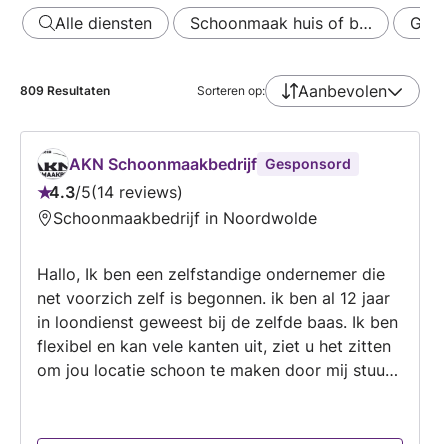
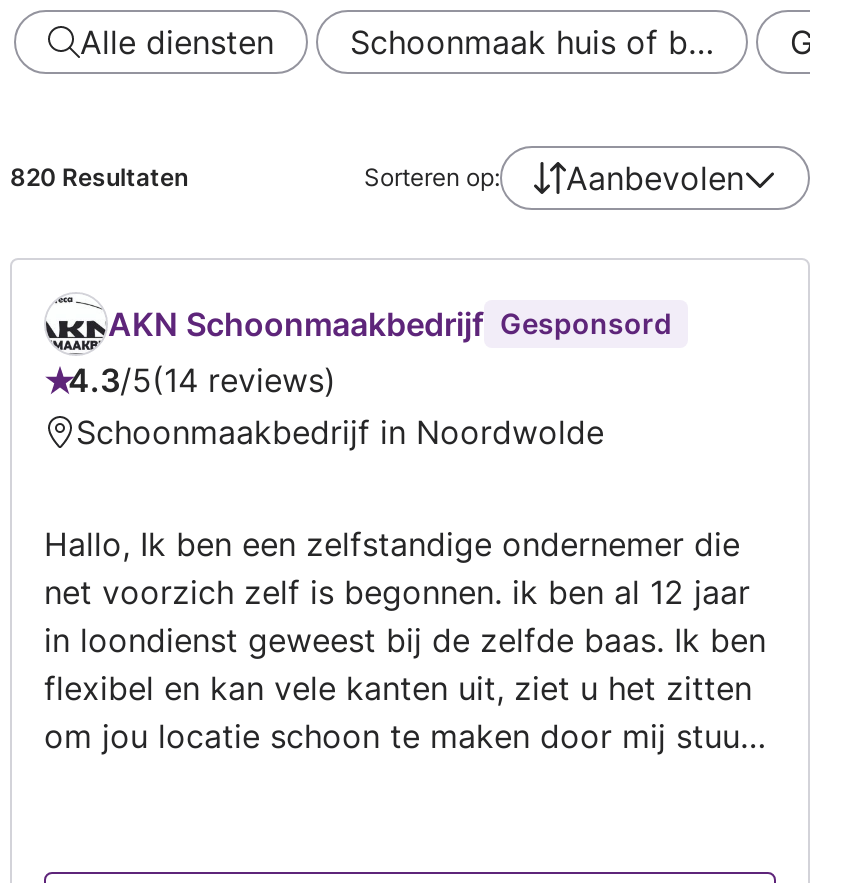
[20,83,110,98] 809 Resultaten -> [10,162,188,192] 820 Resultaten

